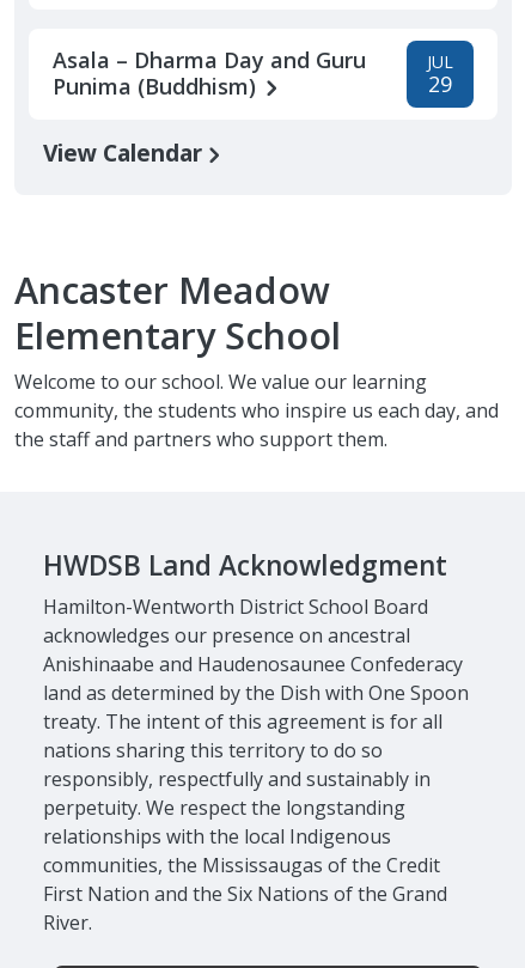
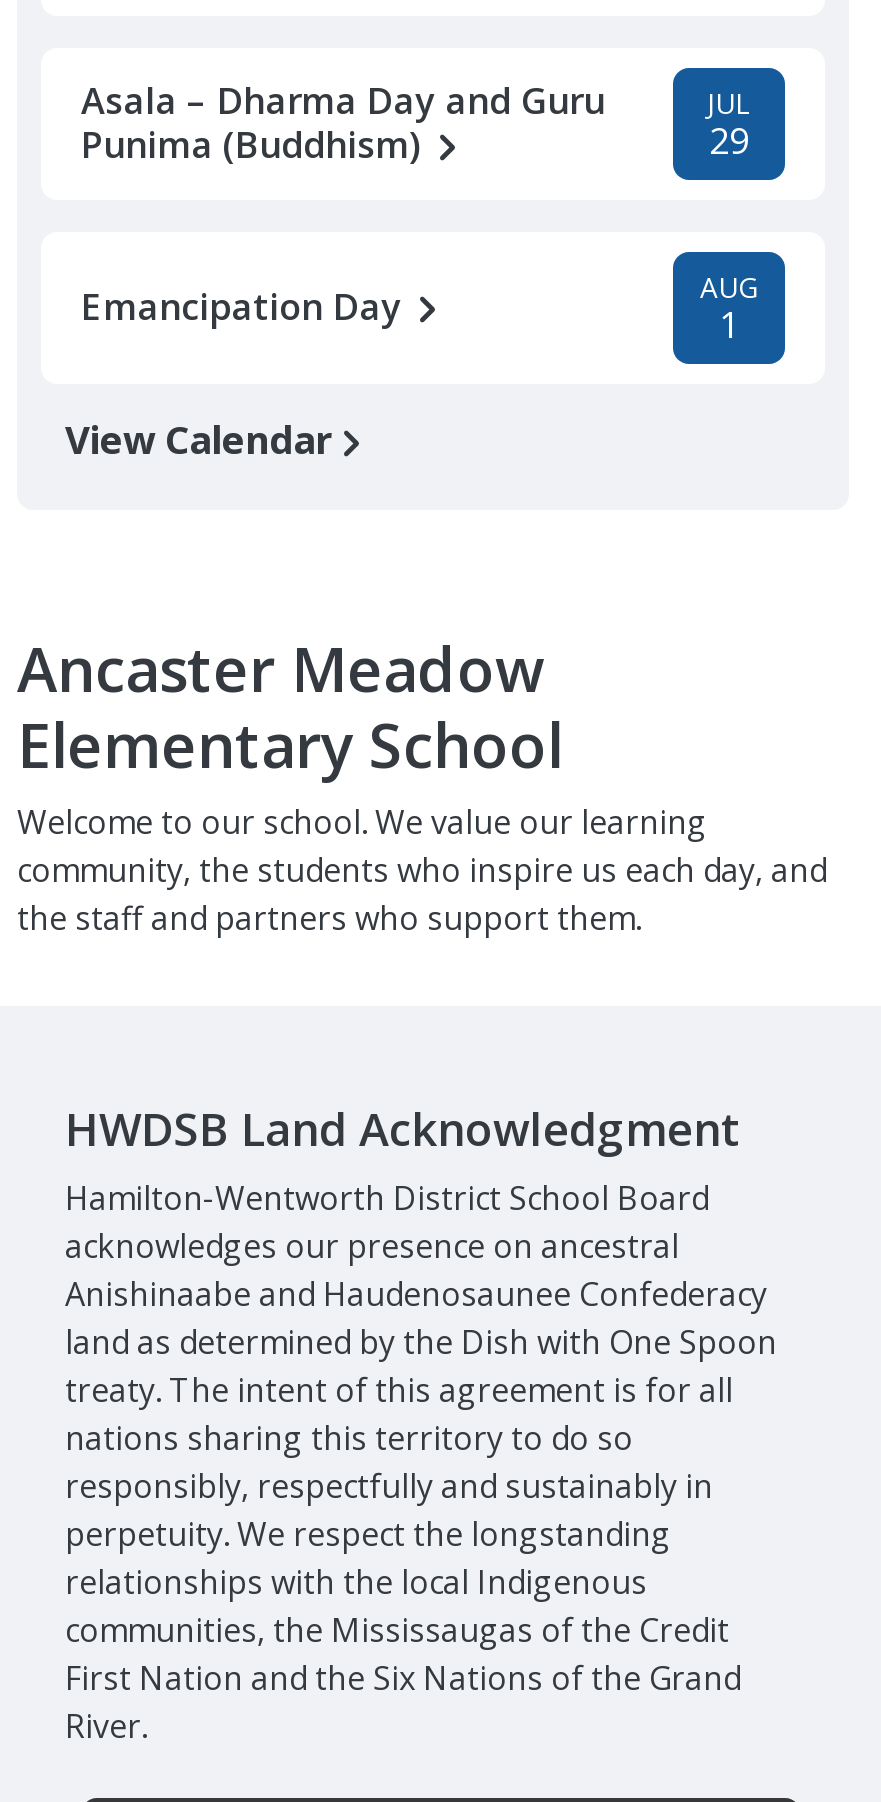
none -> [81,268,758,348] Emancipation Day | AUG | 1

